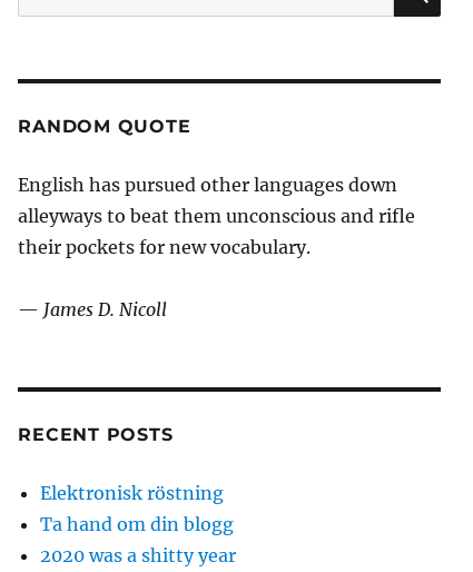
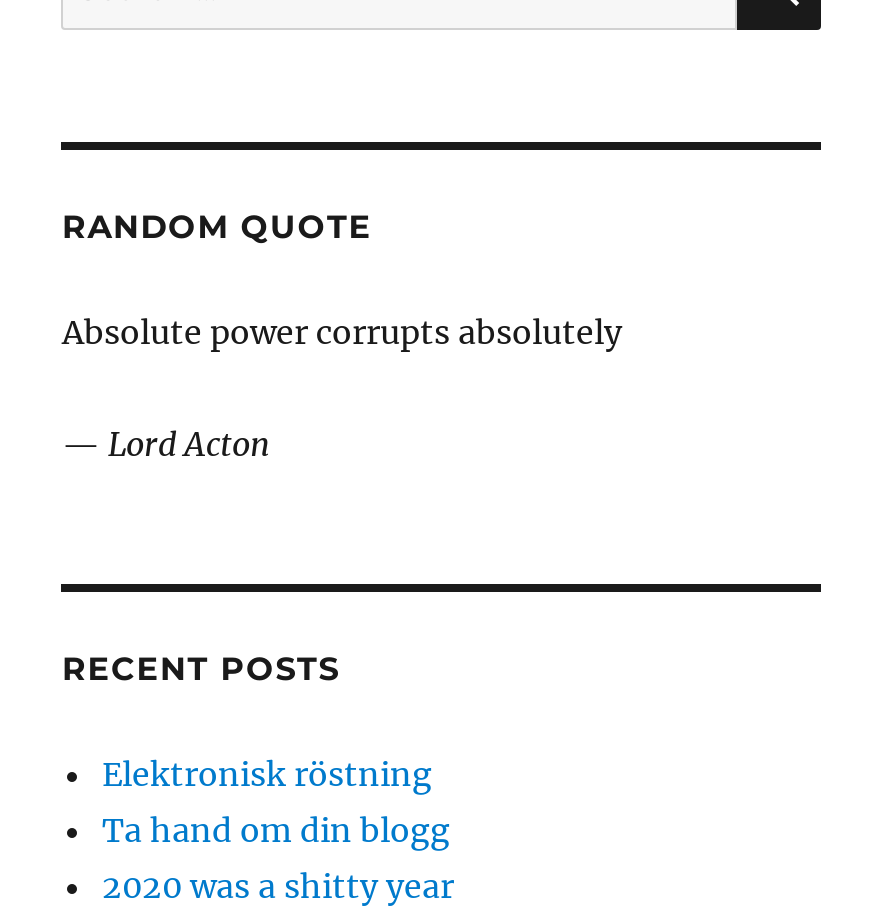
[18,174,416,258] English has pursued other languages down | alleyways to beat them unconscious and rifle | their pockets for new vocabulary. -> [62,312,622,352] Absolute power corrupts absolutely
[18,298,167,321] — James D. Nicoll -> [62,424,270,464] — Lord Acton

